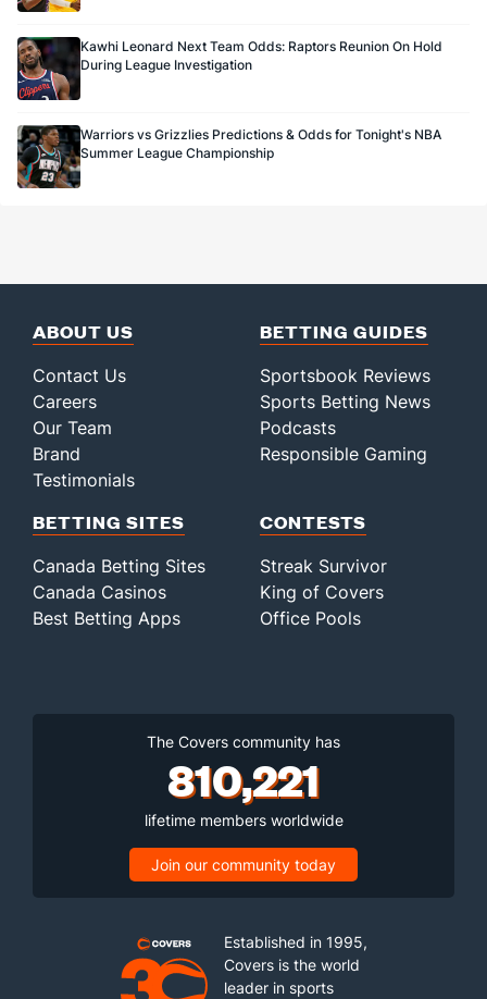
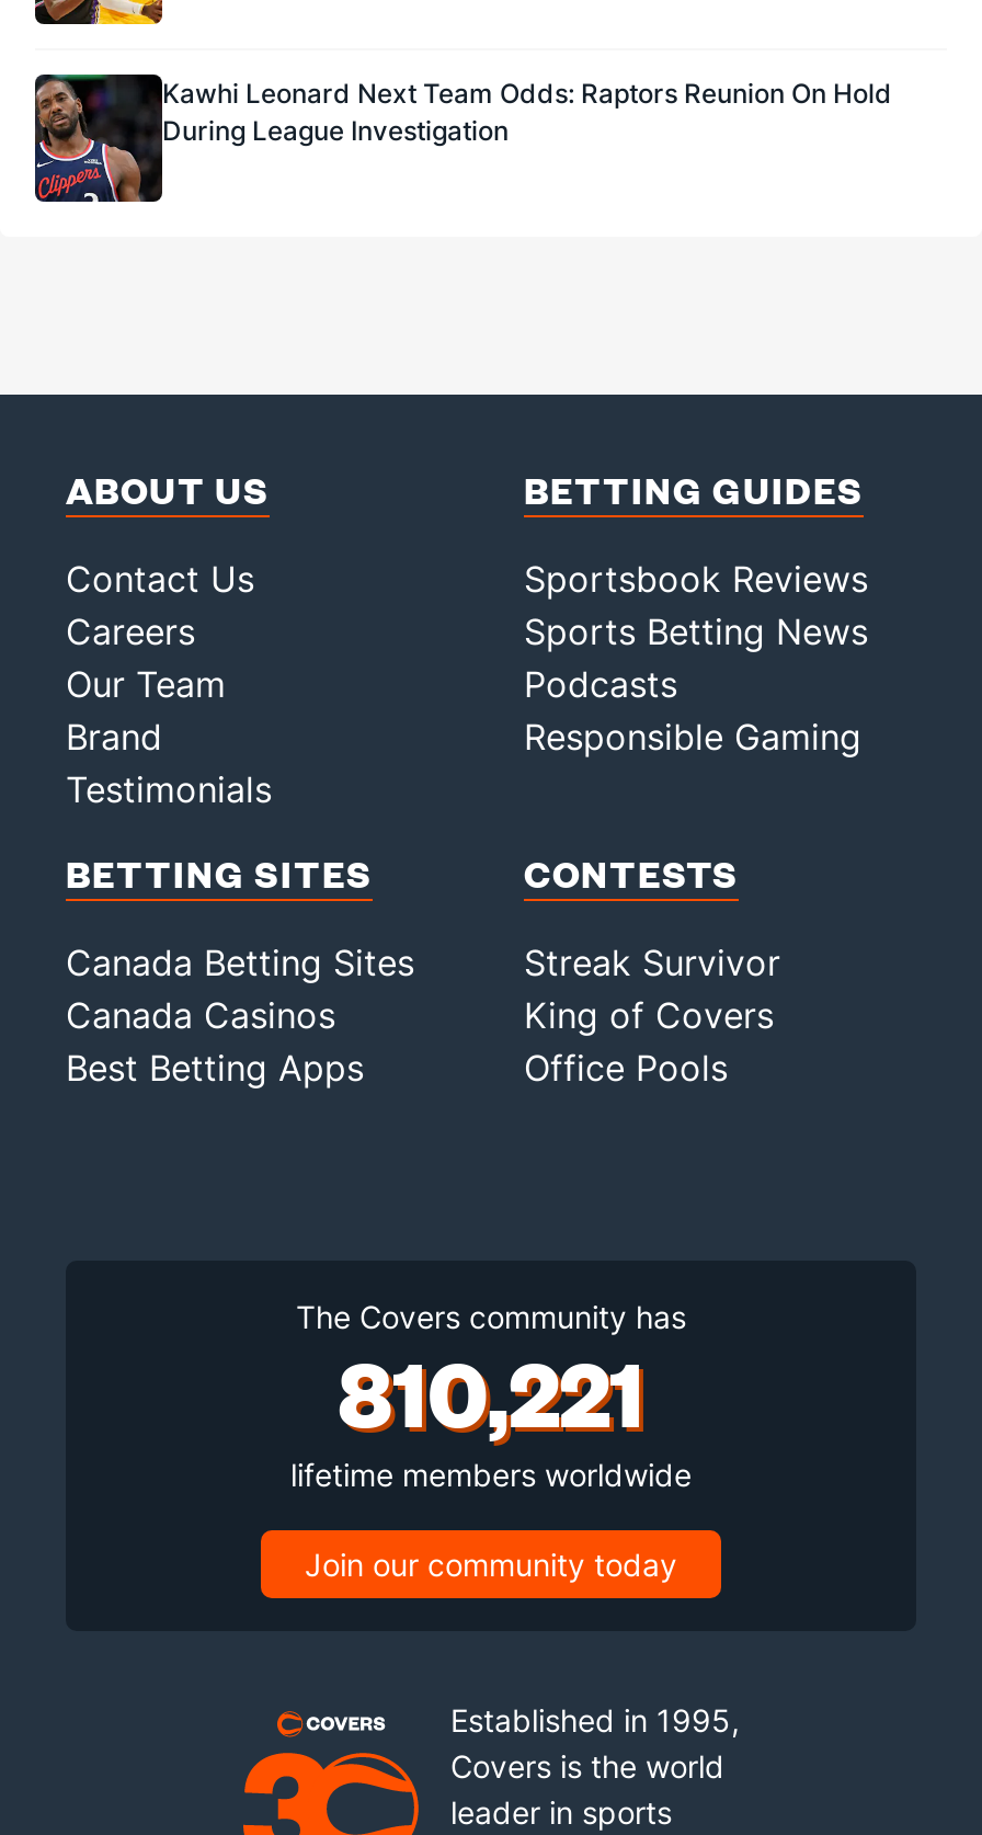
[16,125,441,189] [image] | Warriors vs Grizzlies Predictions & Odds for Tonight's NBA | Summer League Championship -> none

